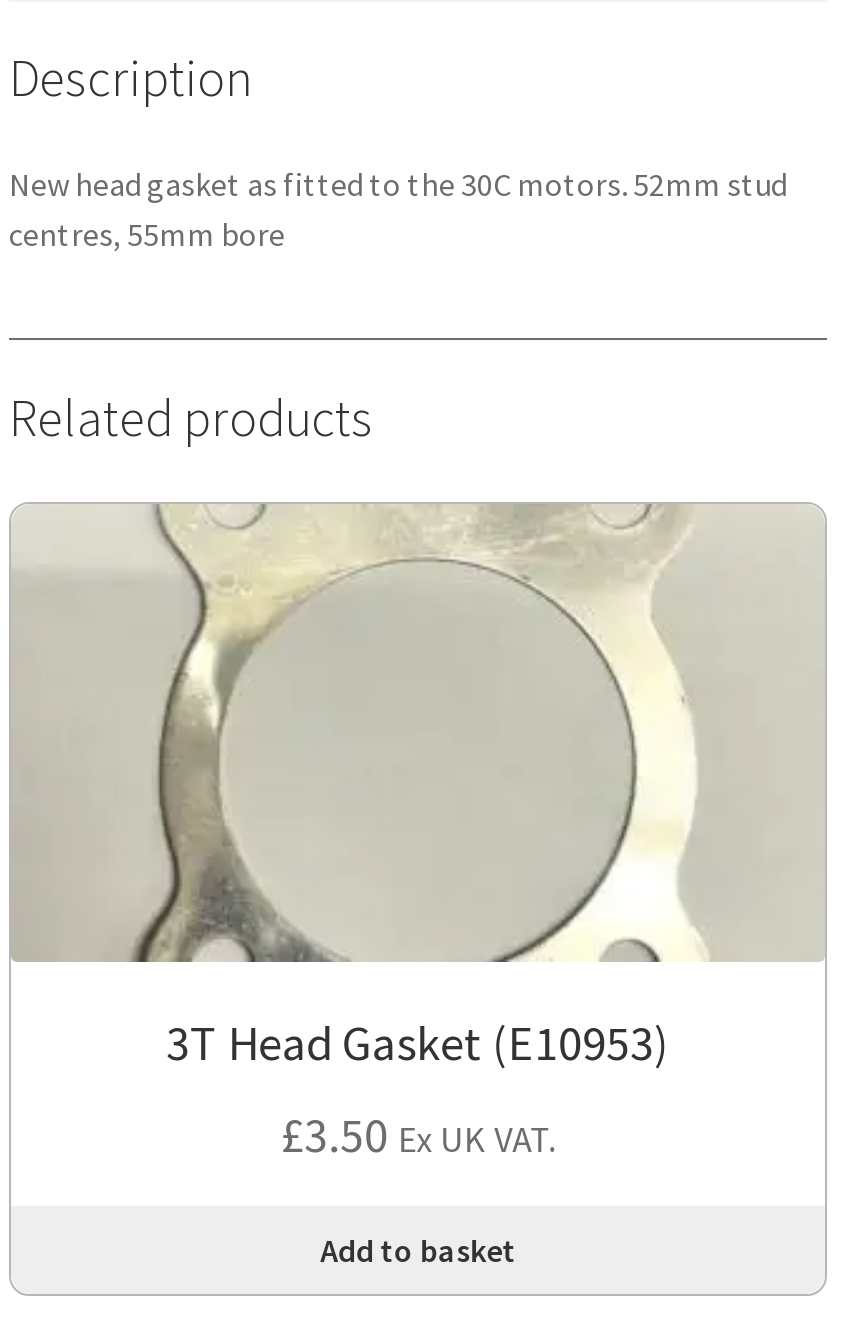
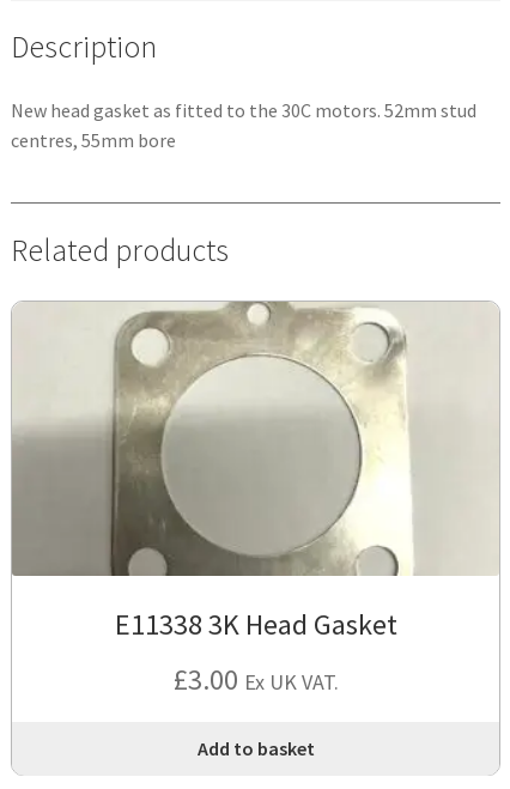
[11,502,821,1073] [image] | 3T Head Gasket (E10953) -> [12,301,427,643] [image] | E11338 3K Head Gasket
[280,1103,556,1165] £3.50 Ex UK VAT. -> [173,660,338,698] £3.00 Ex UK VAT.

